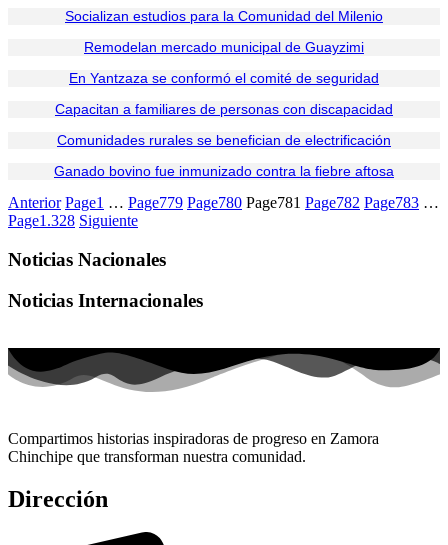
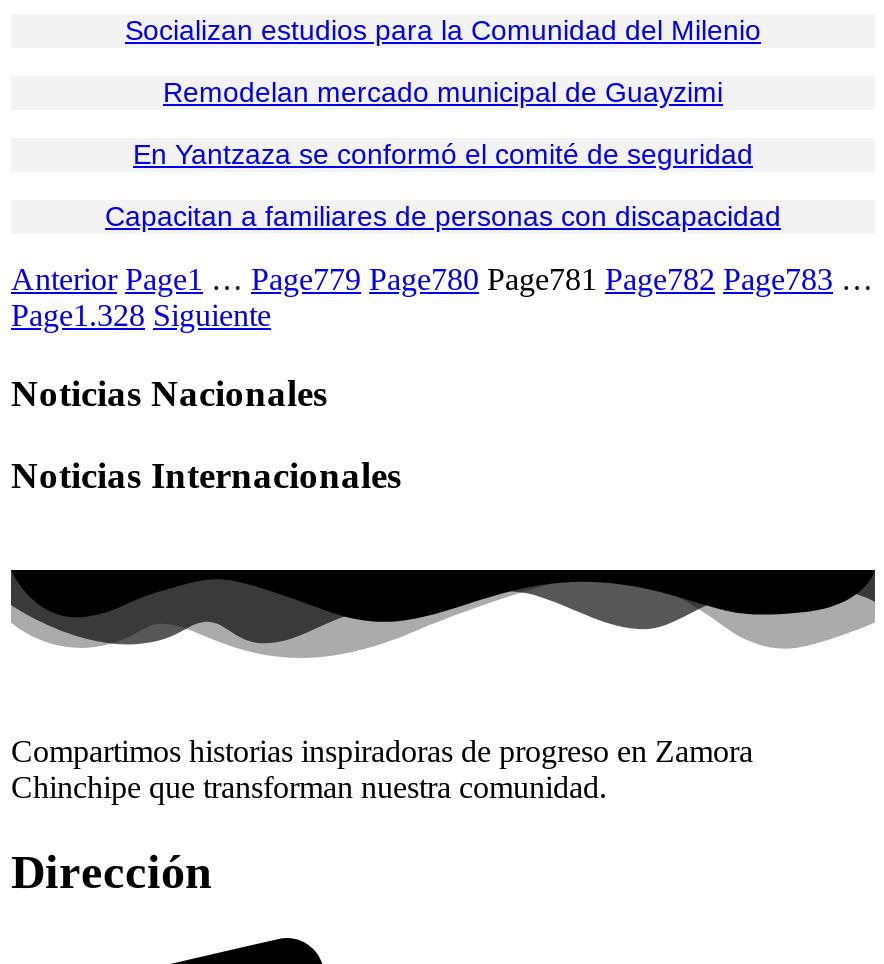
[54,132,394,179] Comunidades rurales se benefician de electrificación | Ganado bovino fue inmunizado contra la fiebre aftosa -> none

